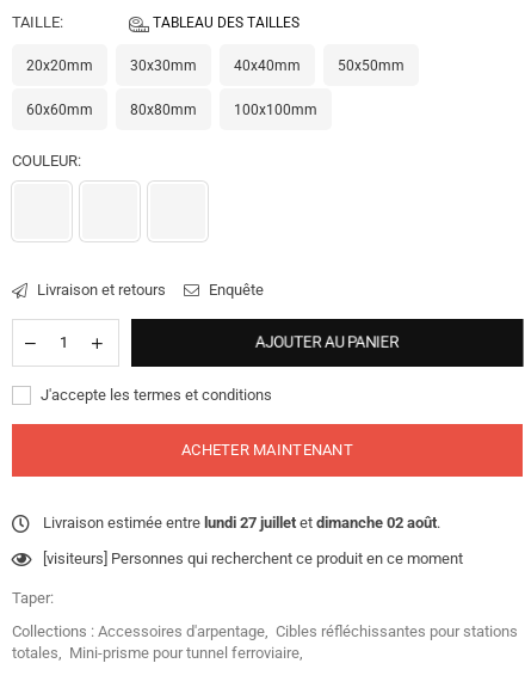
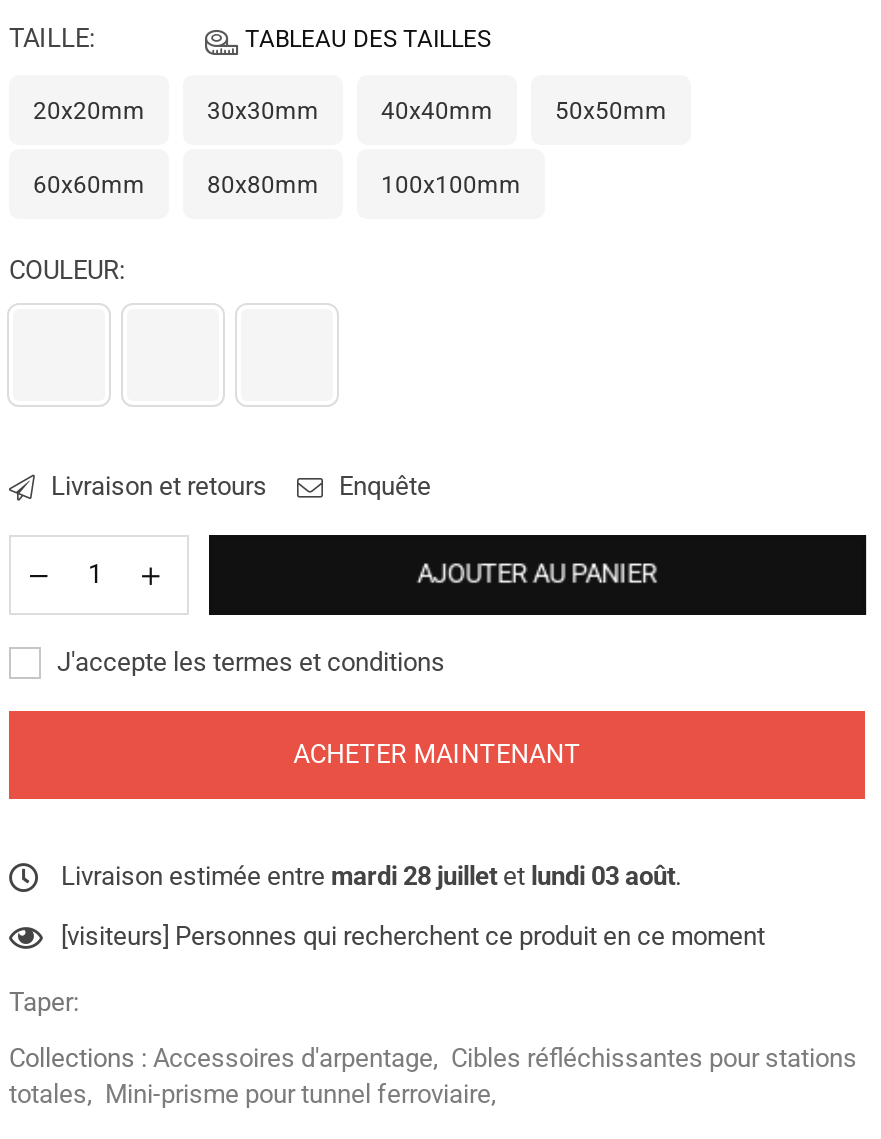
[39,513,440,531] Livraison estimée entre lundi 27 juillet et dimanche 02 août. -> [55,860,681,890] Livraison estimée entre mardi 28 juillet et lundi 03 août.

